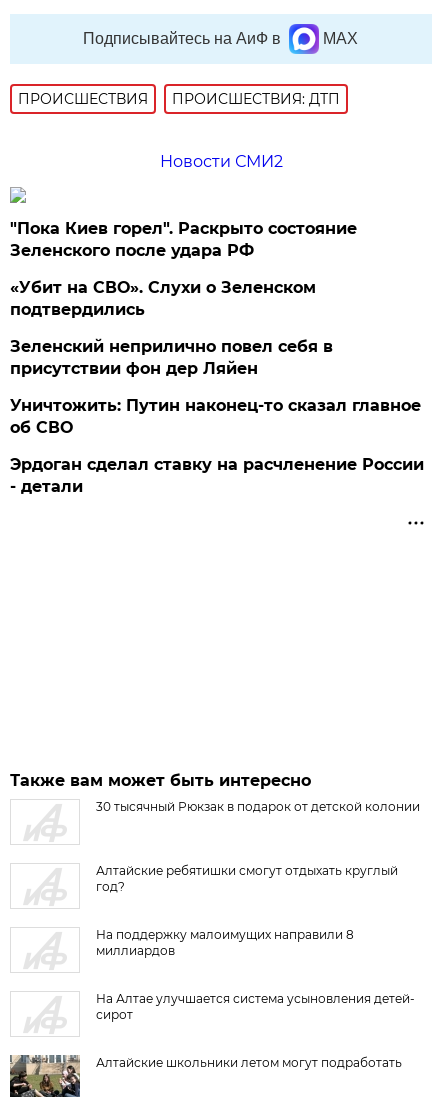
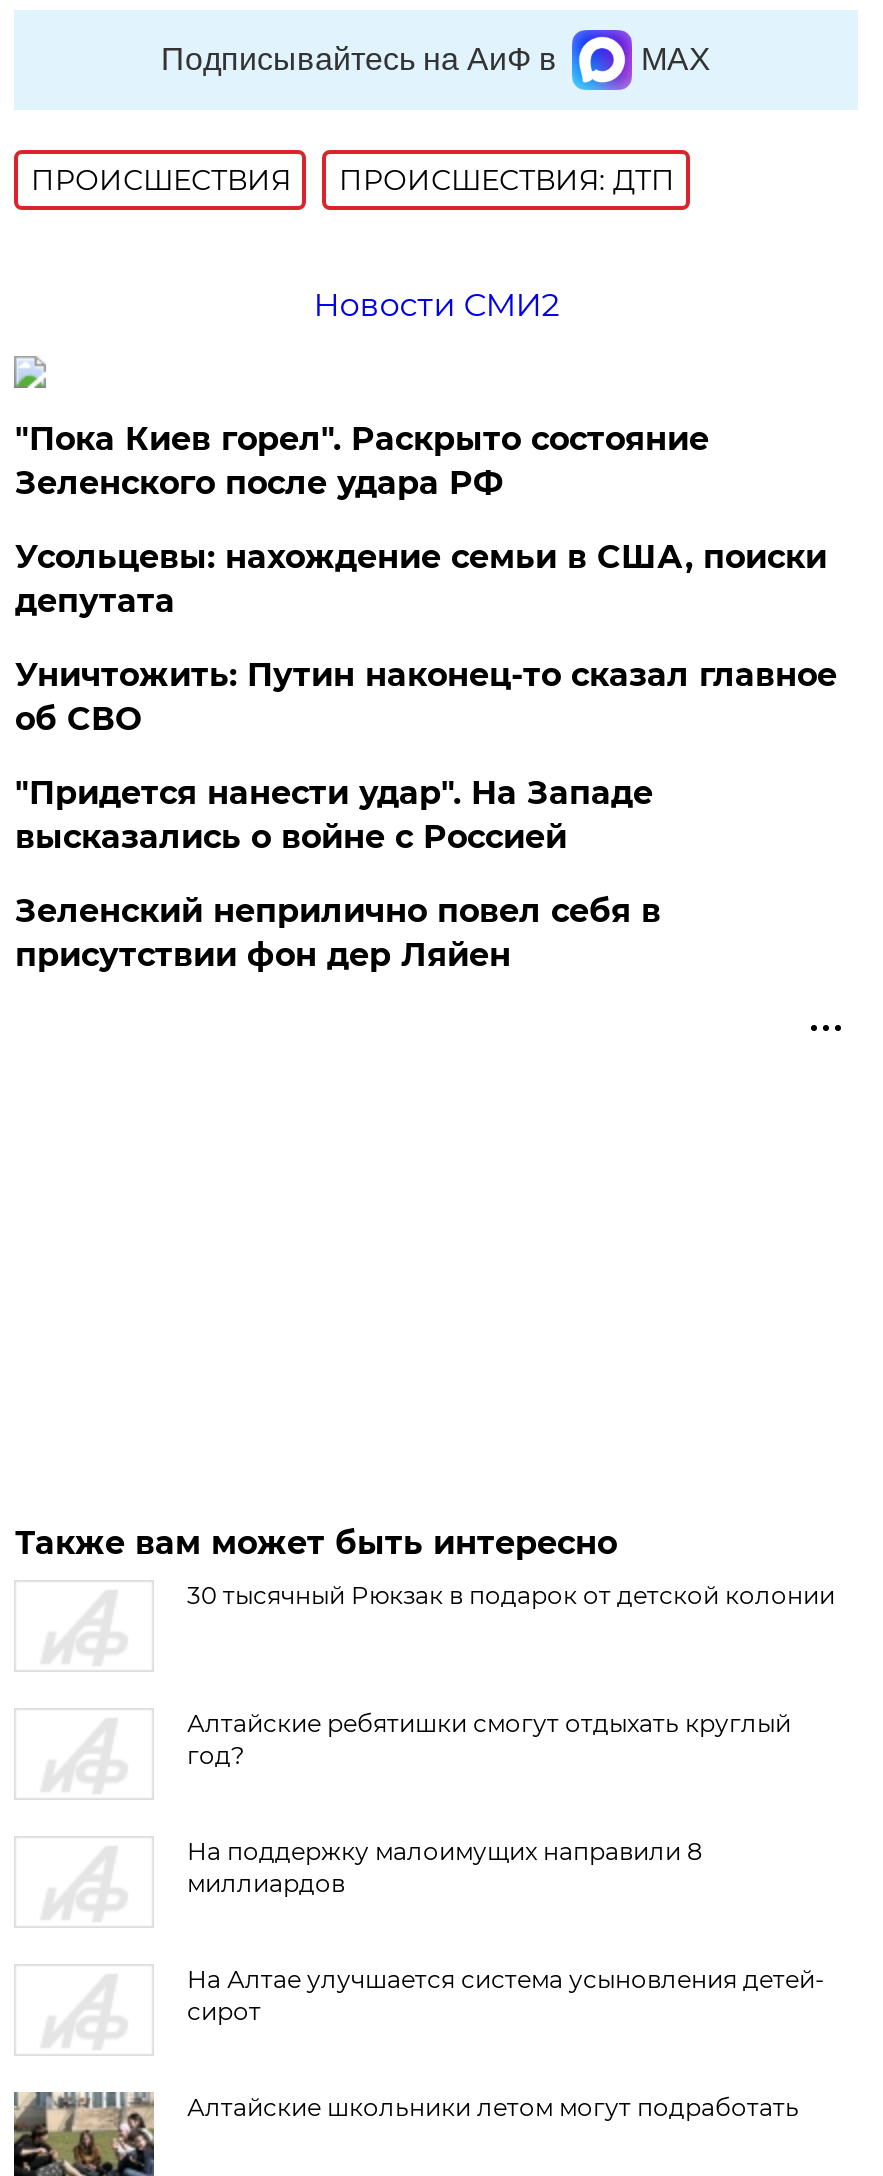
[10,278,316,319] «Убит на СВО». Слухи о Зеленском | подтвердились -> [15,538,827,856] Усольцевы: нахождение семьи в США, поиски | депутата | "Придется нанести удар". На Западе | высказались о войне с Россией
moved [10,337,333,378] -> [15,892,661,974]: Зеленский неприлично повел cебя в | присутствии фон дер Ляйен
moved [10,396,421,437] -> [15,656,837,738]: Уничтожить: Путин наконец-то сказал главное | об СВО
[10,455,424,496] Эрдоган сделал ставку на расчленение России | - детали -> none

